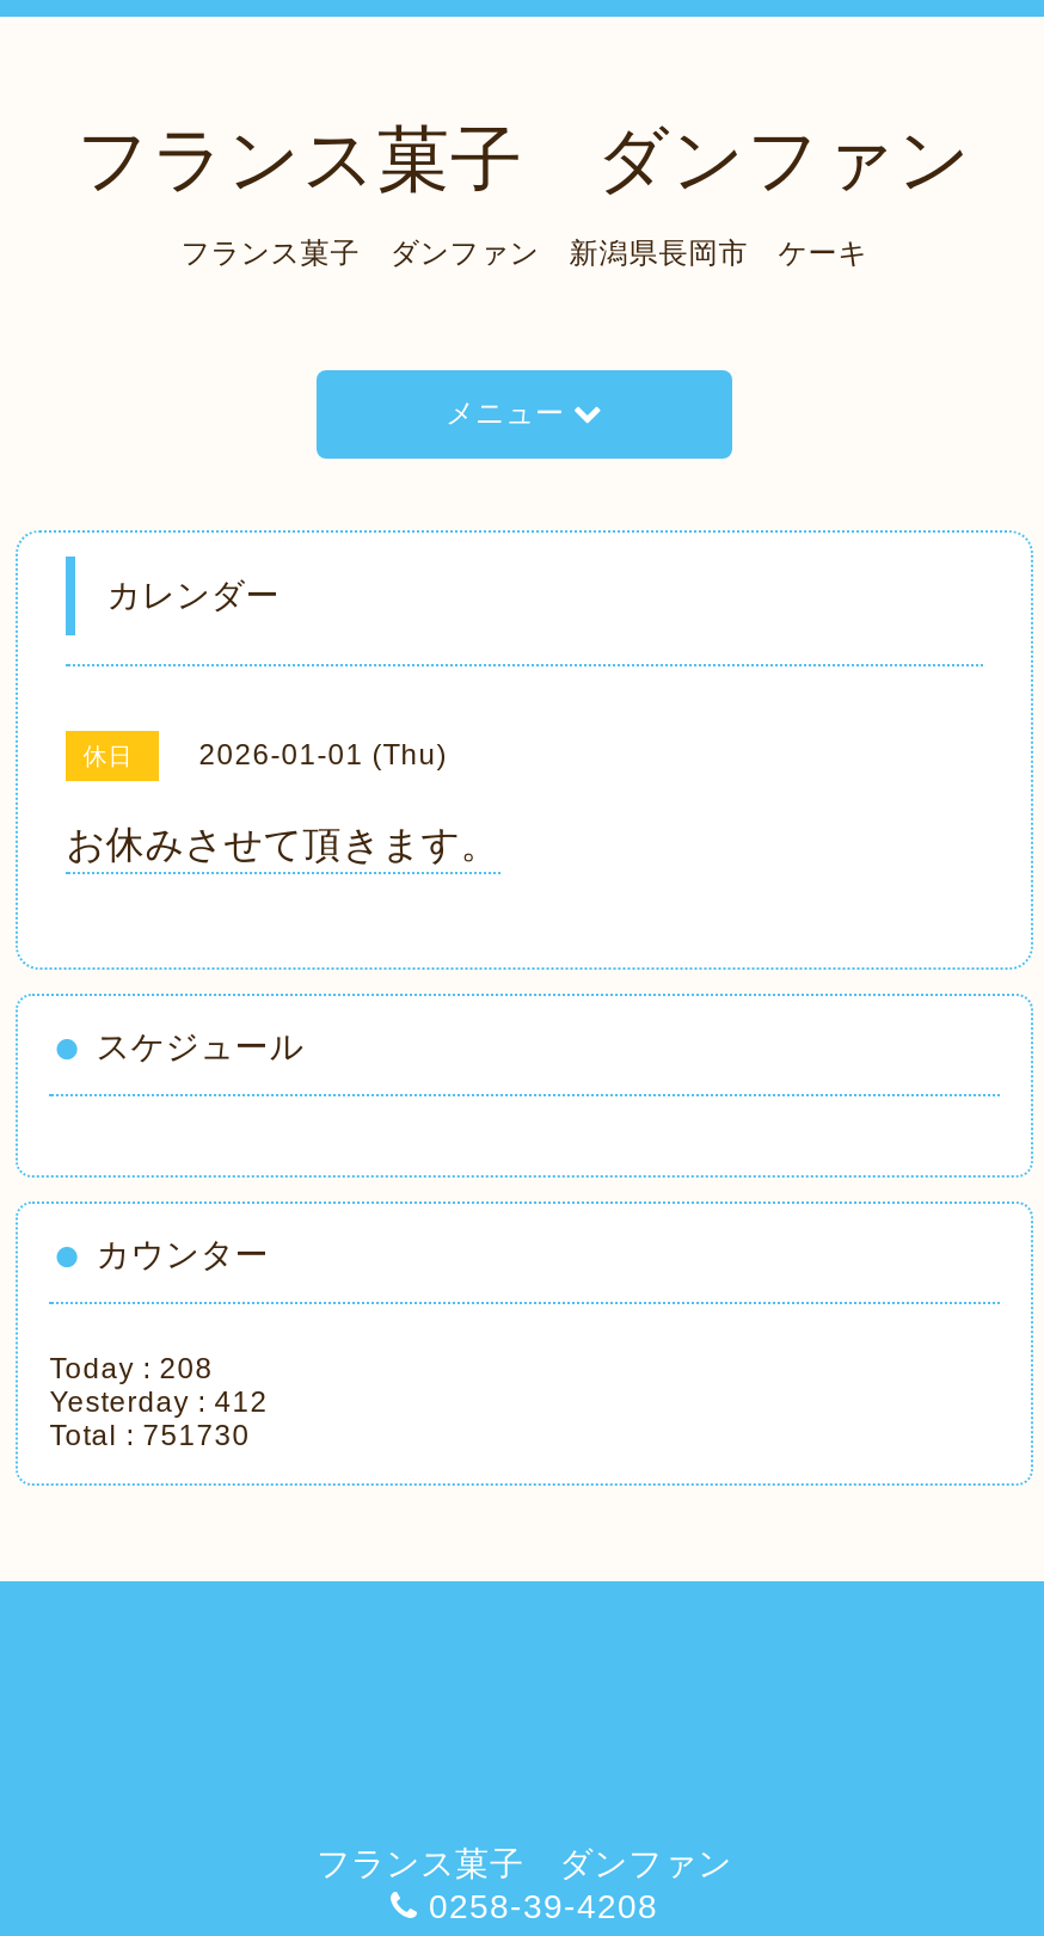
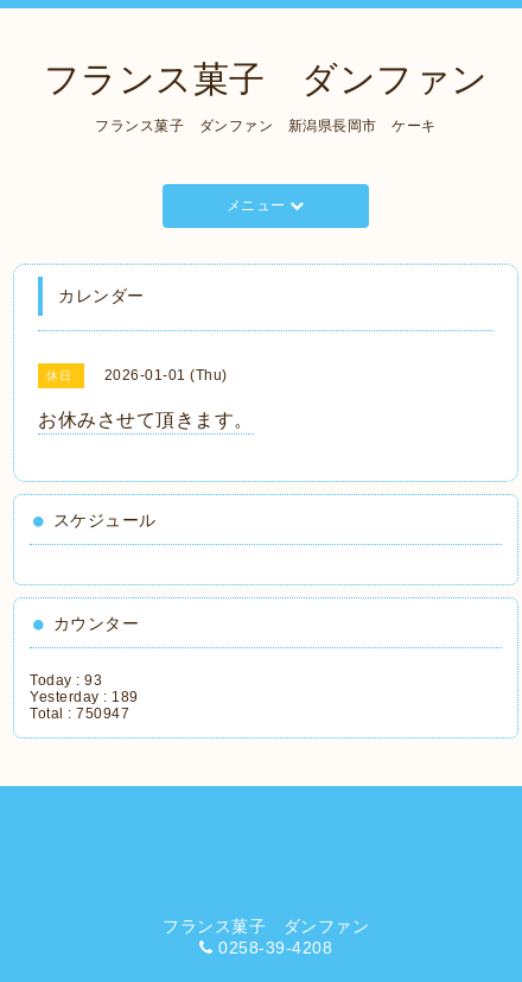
[49,1352,213,1385] Today : 208 -> [30,672,102,689] Today : 93
[49,1385,268,1419] Yesterday : 412 -> [30,689,138,705] Yesterday : 189
[49,1419,250,1452] Total : 751730 -> [30,705,130,722] Total : 750947

